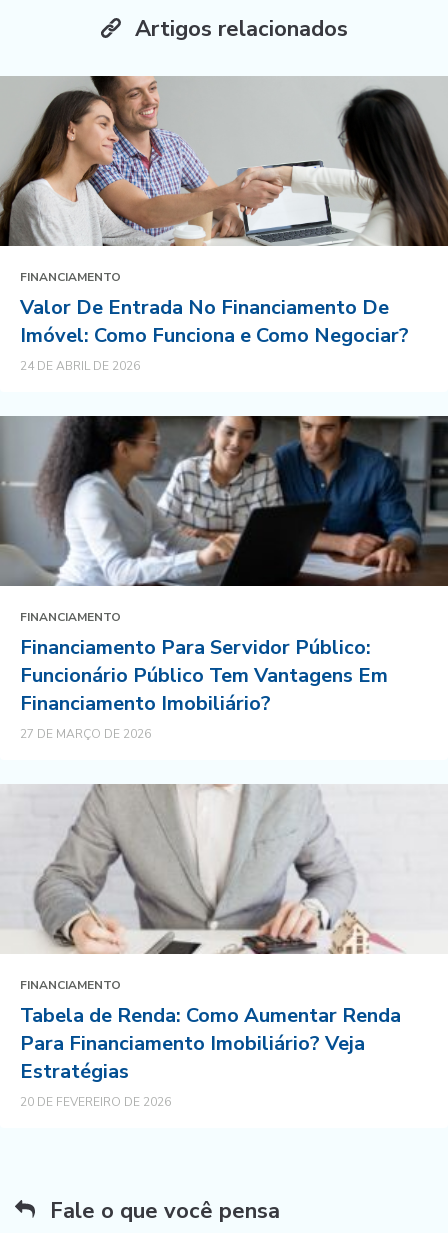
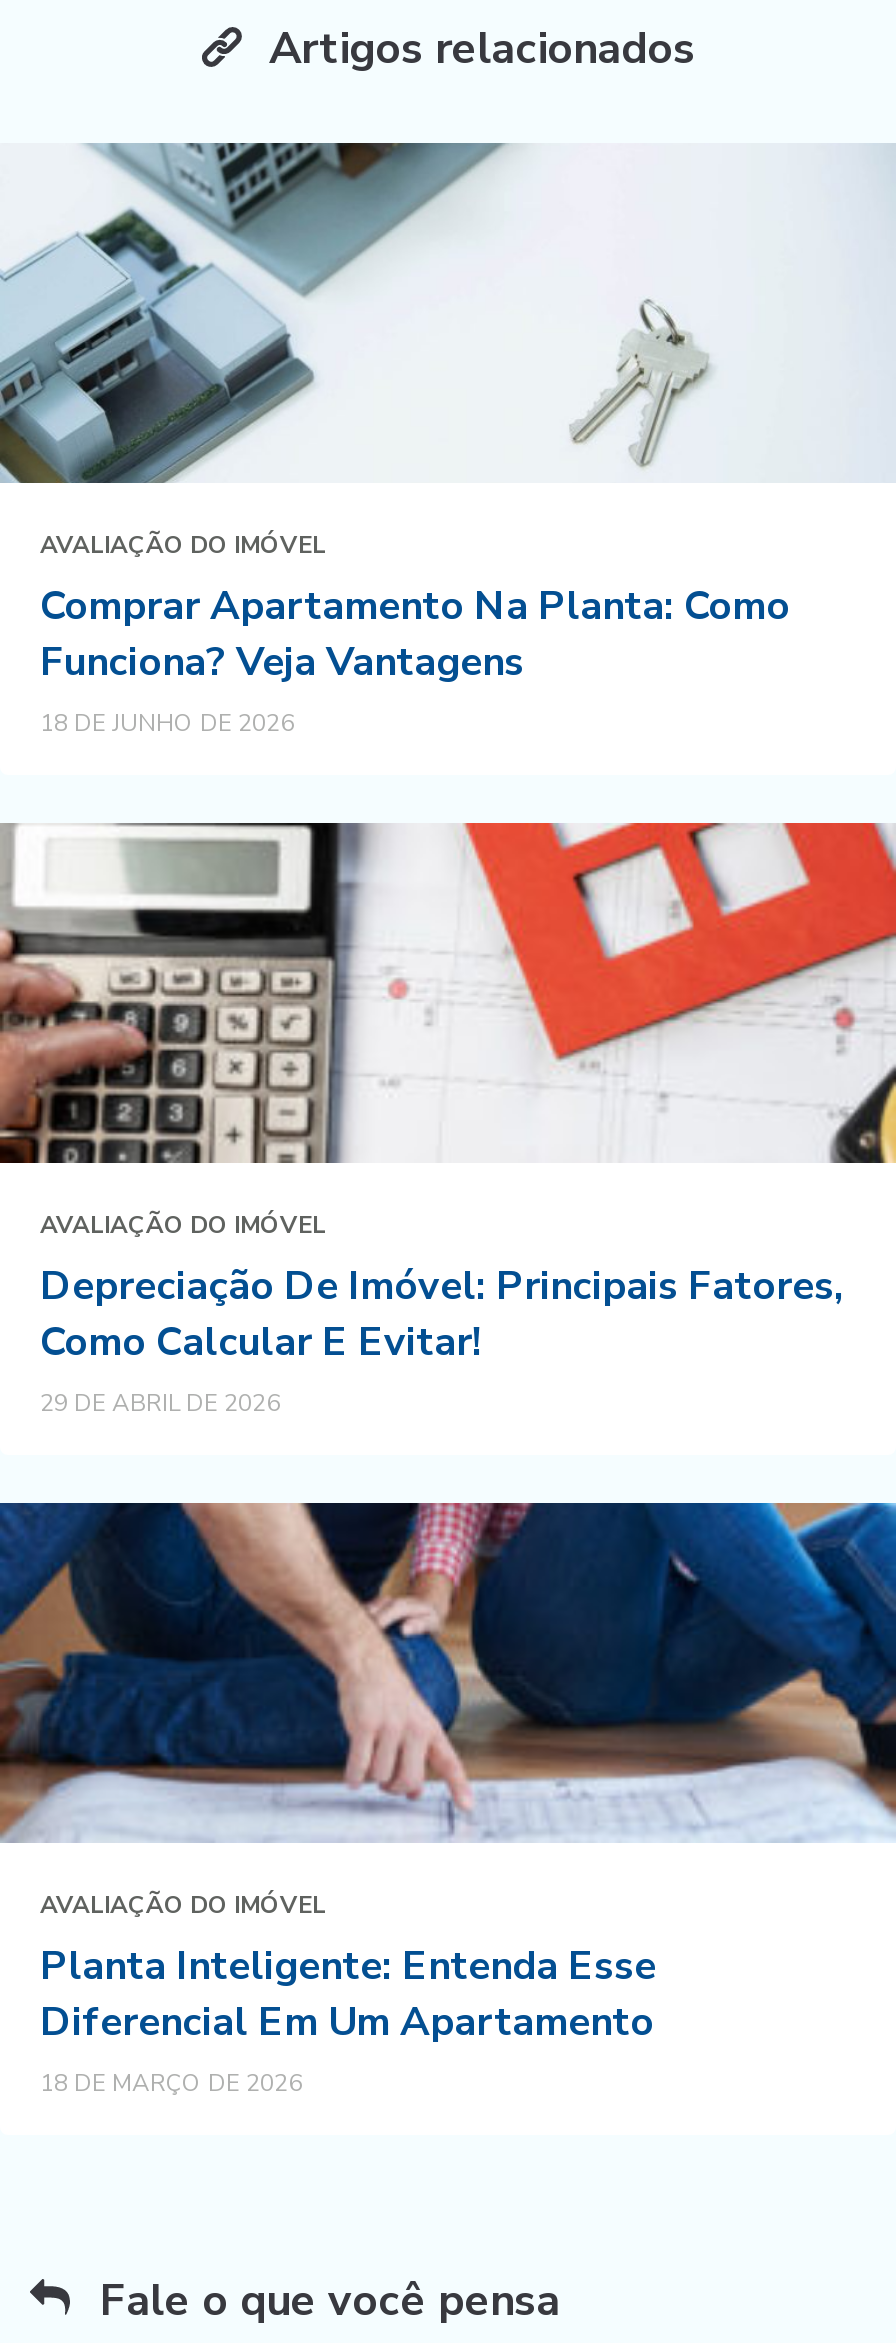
[3,76,445,374] [image] | FINANCIAMENTO | Valor De Entrada No Financiamento De | Imóvel: Como Funciona e Como Negociar? | 24 DE ABRIL DE 2026 -> [6,141,890,739] [image] | AVALIAÇÃO DO IMÓVEL | Comprar Apartamento Na Planta: Como | Funciona? Veja Vantagens | 18 DE JUNHO DE 2026
[3,415,445,742] [image] | FINANCIAMENTO | Financiamento Para Servidor Público: | Funcionário Público Tem Vantagens Em | Financiamento Imobiliário? | 27 DE MARÇO DE 2026 -> [6,821,890,1419] [image] | AVALIAÇÃO DO IMÓVEL | Depreciação De Imóvel: Principais Fatores, | Como Calcular E Evitar! | 29 DE ABRIL DE 2026
[3,783,445,1110] [image] | FINANCIAMENTO | Tabela de Renda: Como Aumentar Renda | Para Financiamento Imobiliário? Veja | Estratégias | 20 DE FEVEREIRO DE 2026 -> [6,1501,890,2099] [image] | AVALIAÇÃO DO IMÓVEL | Planta Inteligente: Entenda Esse | Diferencial Em Um Apartamento | 18 DE MARÇO DE 2026

